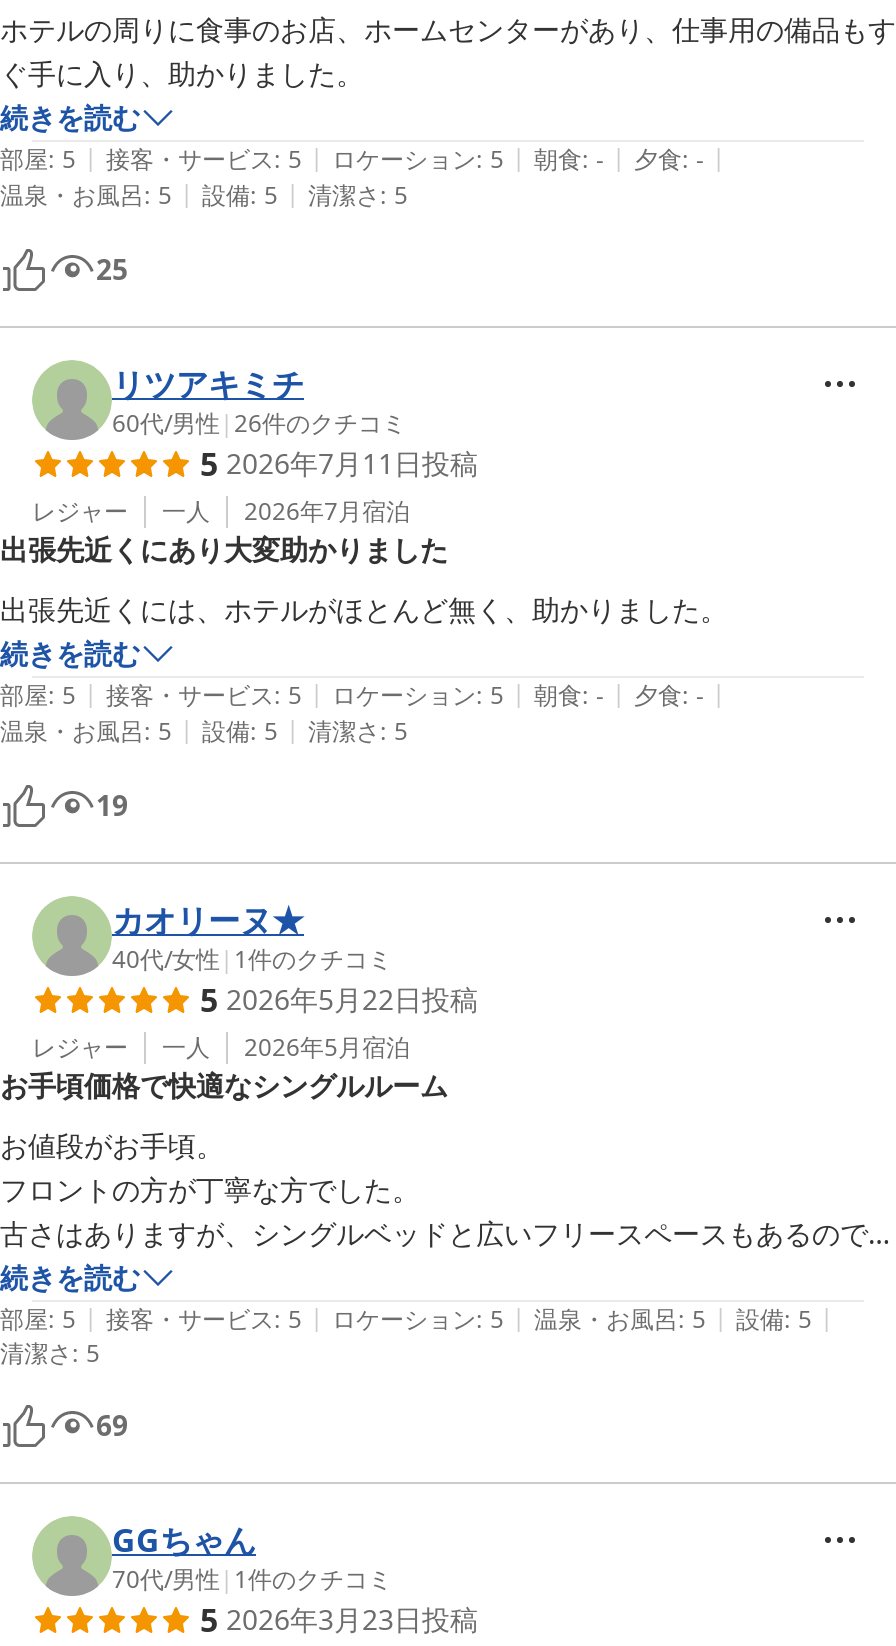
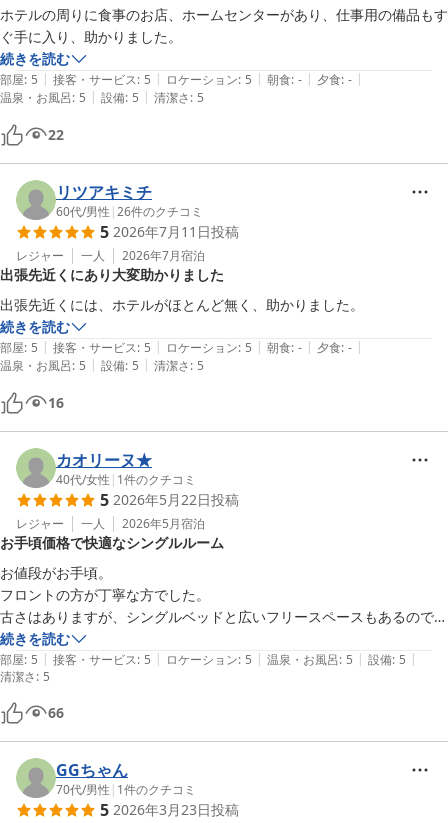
[96,250,128,288] 25 -> [48,125,64,144] 22
[96,786,128,824] 19 -> [48,393,64,412] 16
[96,1406,128,1444] 69 -> [48,703,64,722] 66

